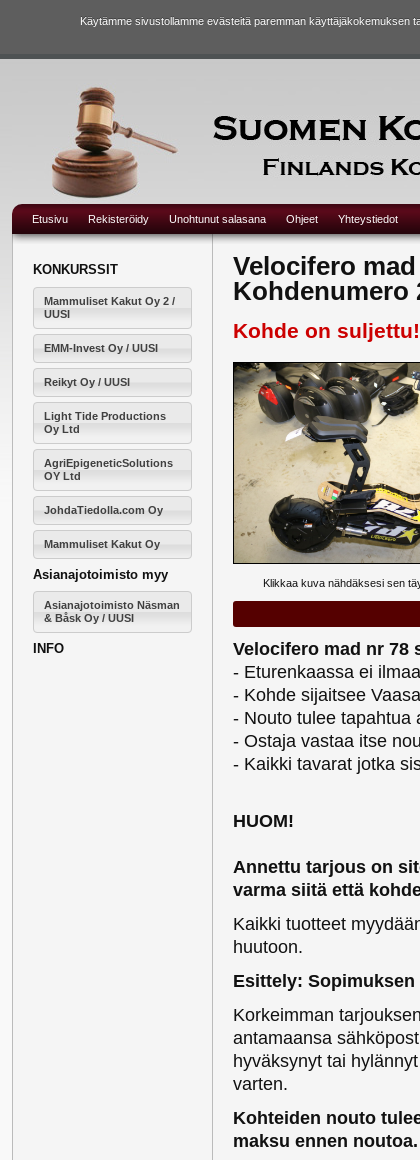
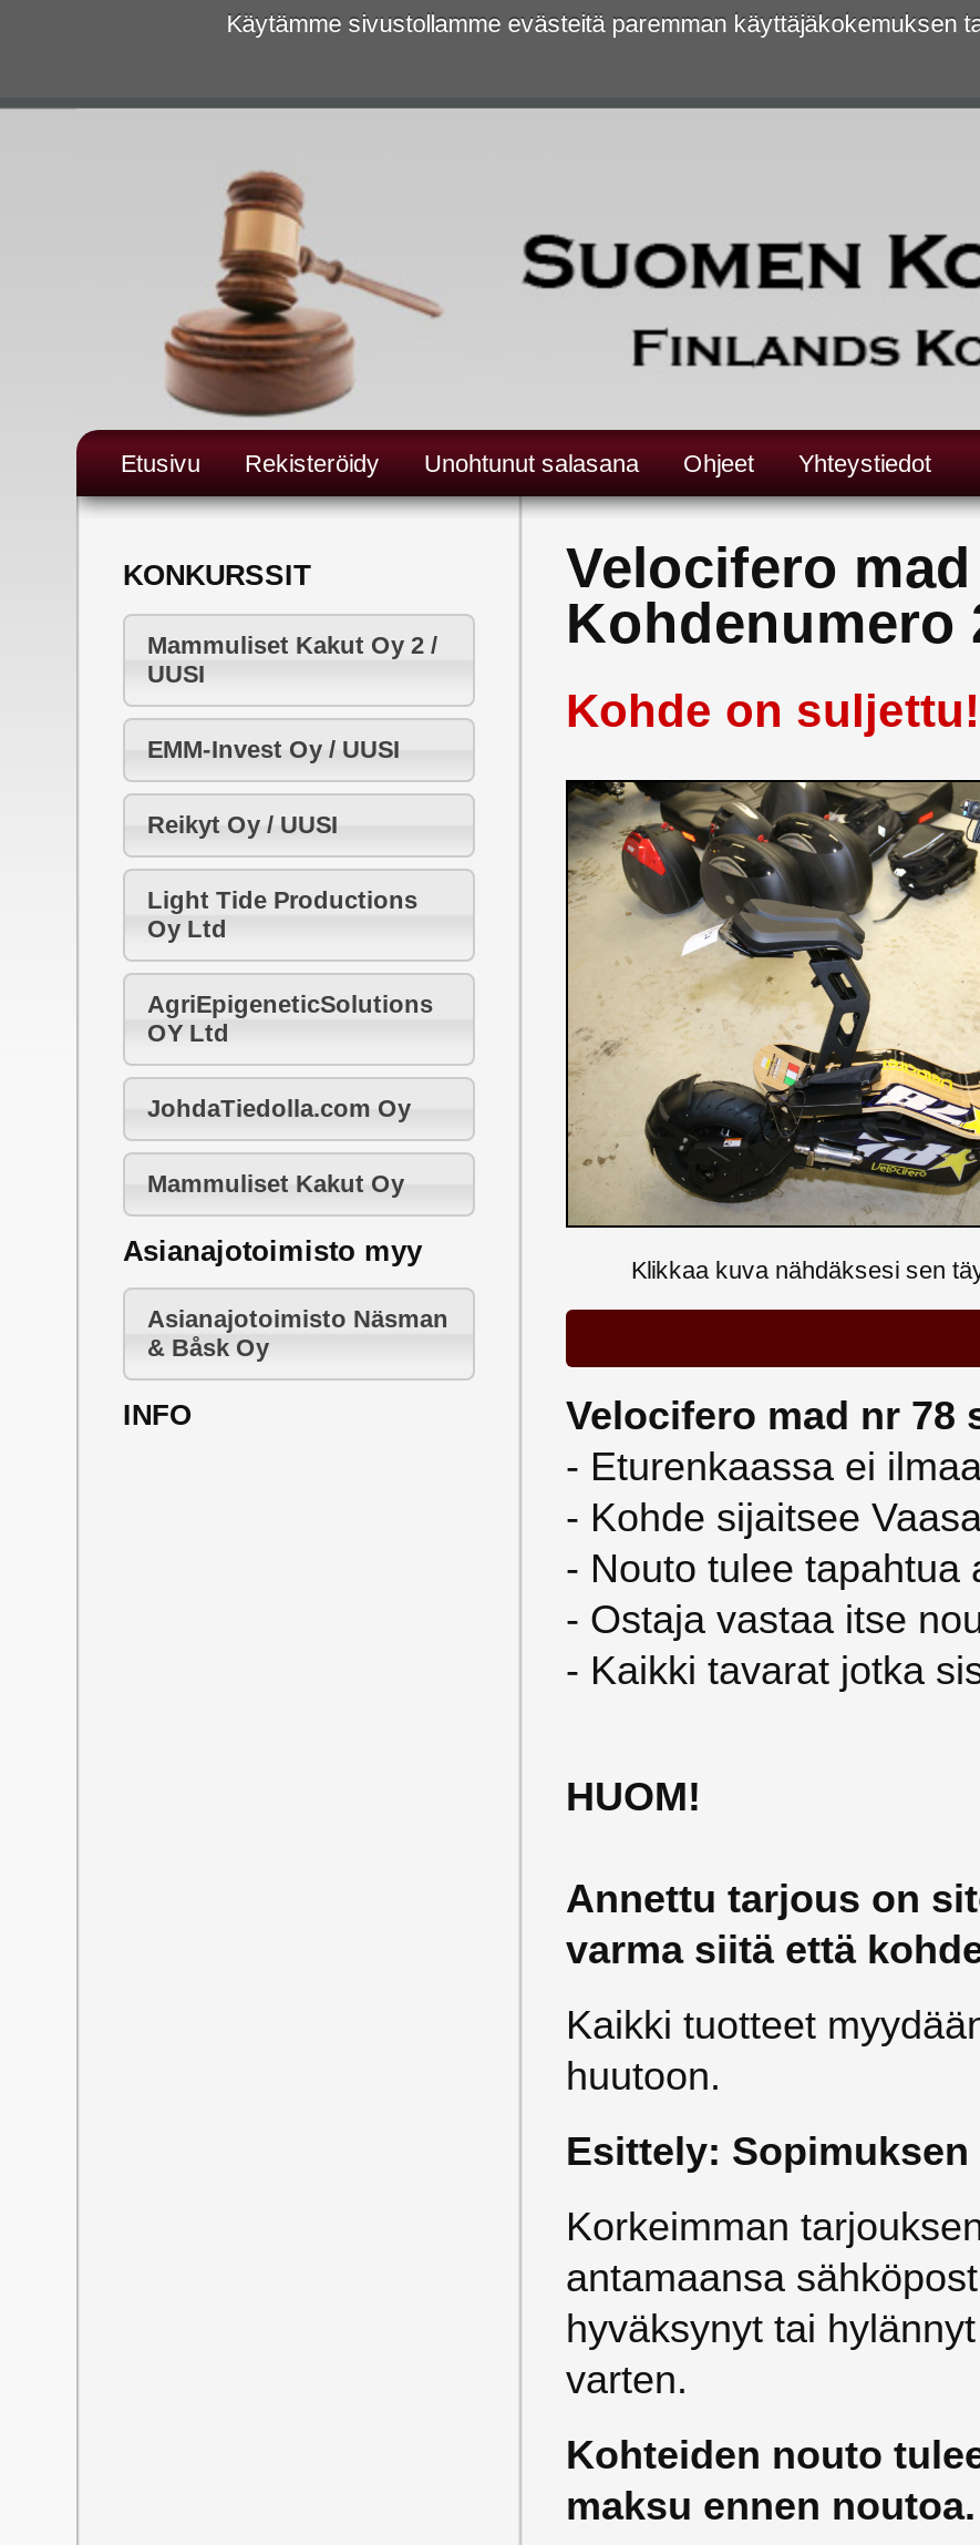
[44,612,134,624] & Båsk Oy / UUSI -> [147,1334,269,1361] & Båsk Oy

